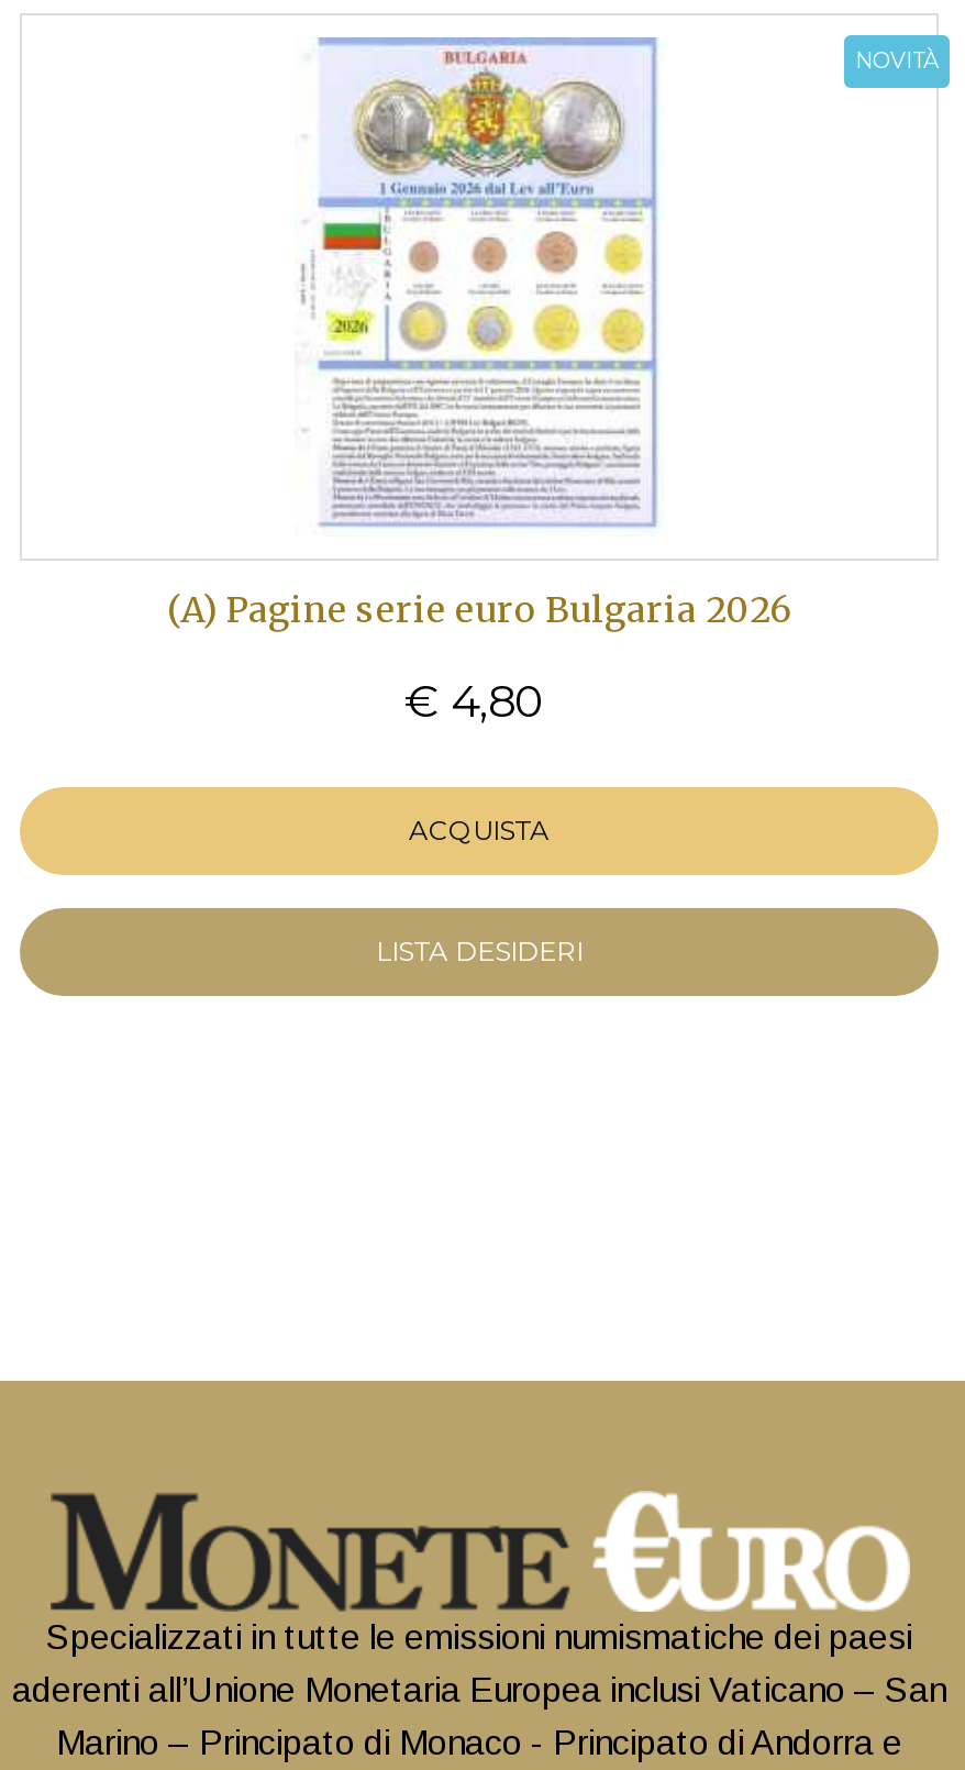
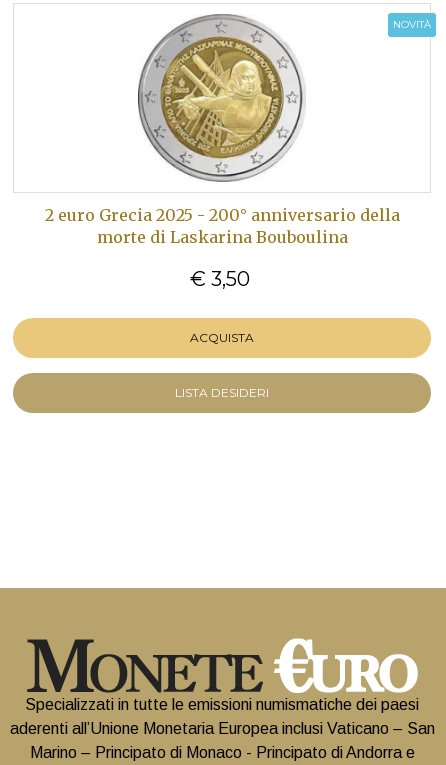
[299,35,659,442] [image] -> [137,13,303,198] [image]
[167,587,791,631] (A) Pagine serie euro Bulgaria 2026 -> [44,205,399,247] 2 euro Grecia 2025 - 200° anniversario della | morte di Laskarina Bouboulina
[404,675,543,728] € 4,80 -> [189,267,249,291] € 3,50

